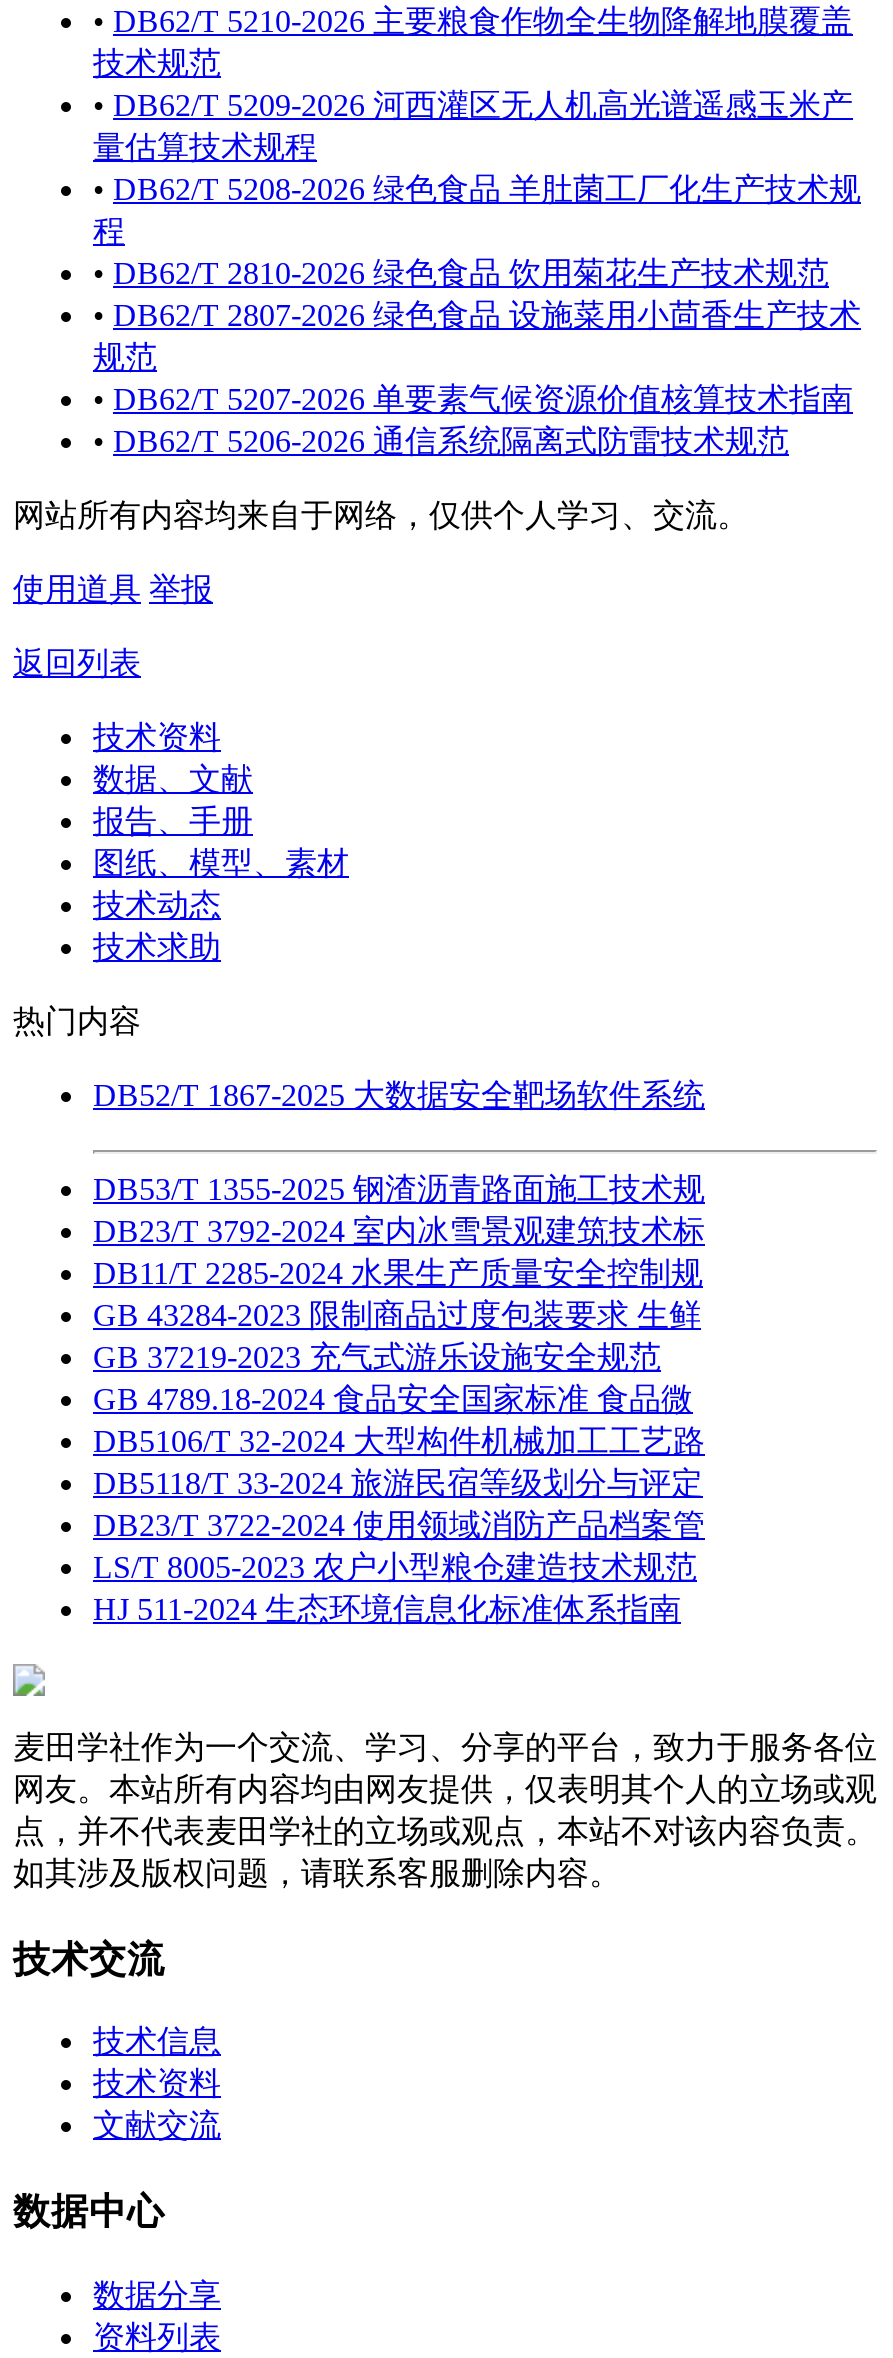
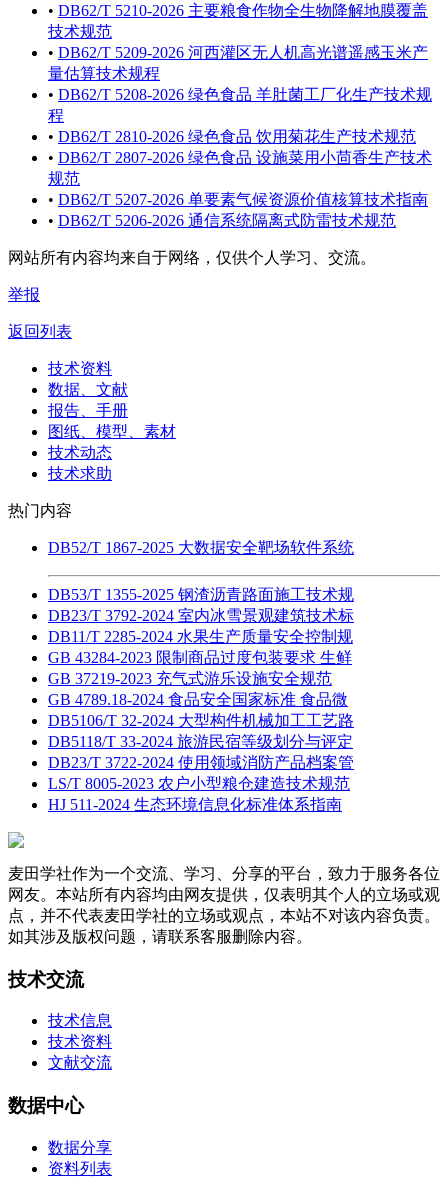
[13,572,213,606] 使用道具 举报 -> [8,286,40,303] 举报

